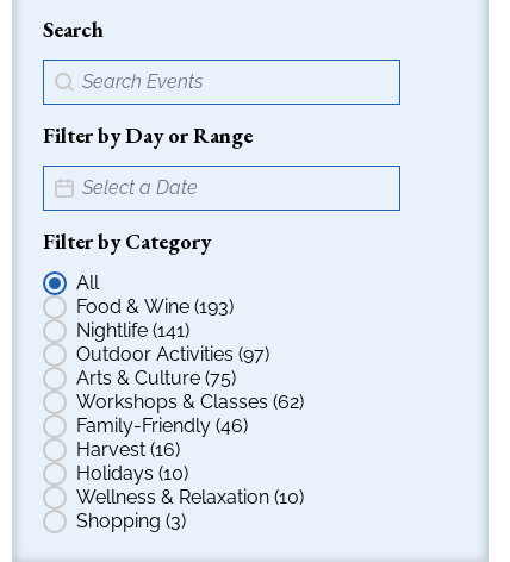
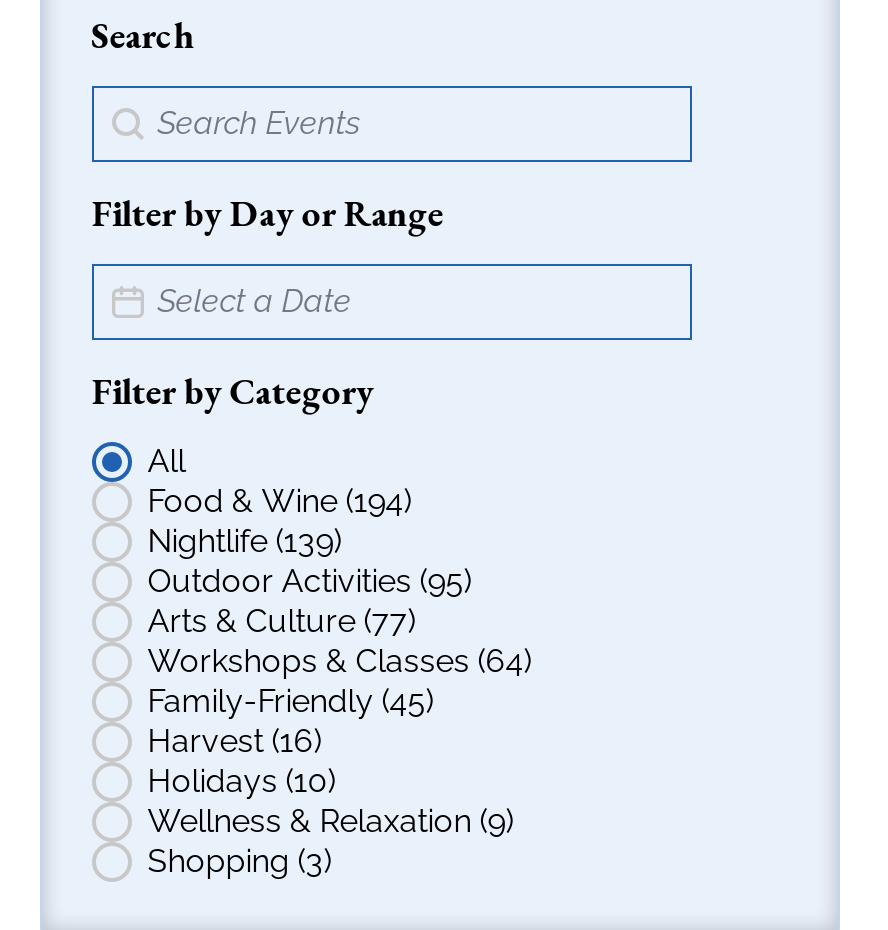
[76,296,233,318] Food & Wine (193) -> [147,482,411,520] Food & Wine (194)
[76,319,189,342] Nightlife (141) -> [147,522,341,560] Nightlife (139)
[76,343,269,366] Outdoor Activities (97) -> [147,562,471,600] Outdoor Activities (95)
[76,367,236,390] Arts & Culture (75) -> [147,602,415,640] Arts & Culture (77)
[76,391,303,413] Workshops & Classes (62) -> [147,642,531,680] Workshops & Classes (64)
[76,415,247,437] Family-Friendly (46) -> [147,682,433,720] Family-Friendly (45)
[76,486,303,509] Wellness & Relaxation (10) -> [147,802,513,840] Wellness & Relaxation (9)

